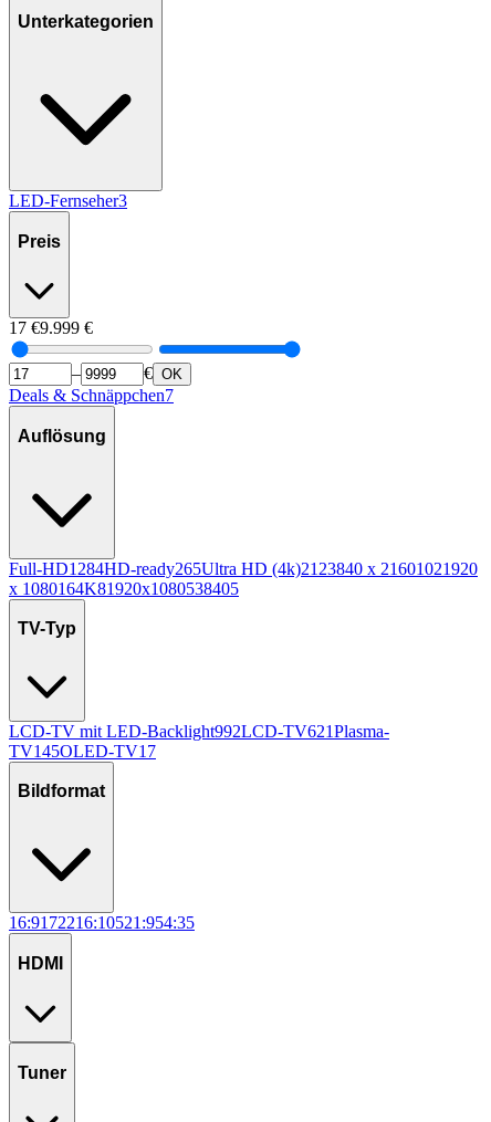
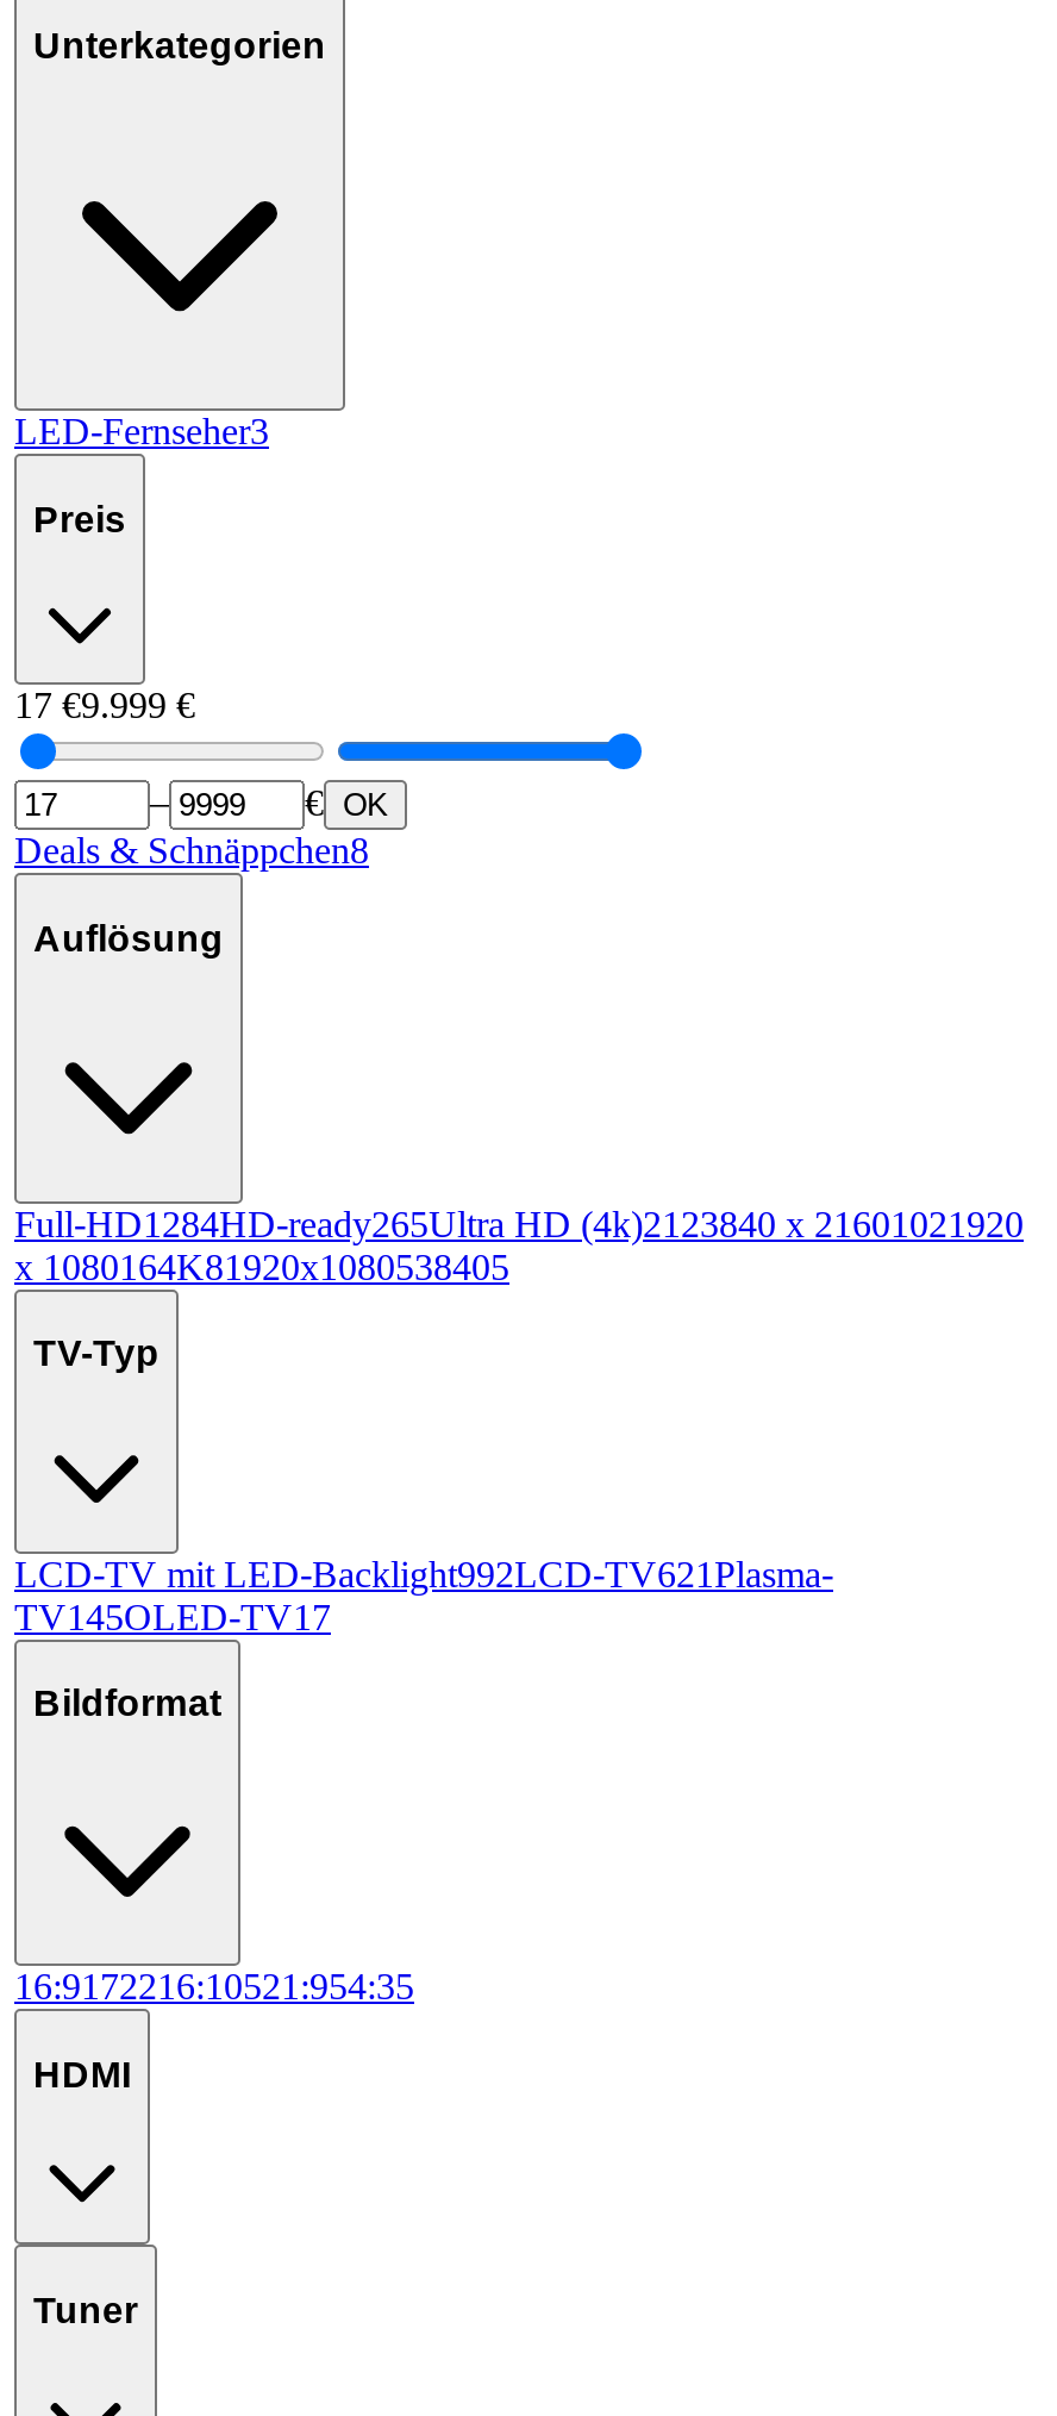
[9,386,174,405] Deals & Schnäppchen7 -> [14,831,369,871] Deals & Schnäppchen8

